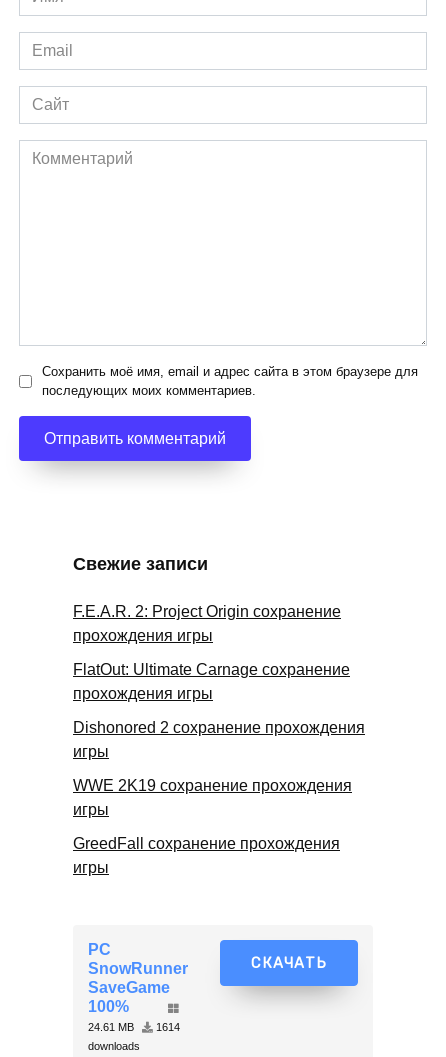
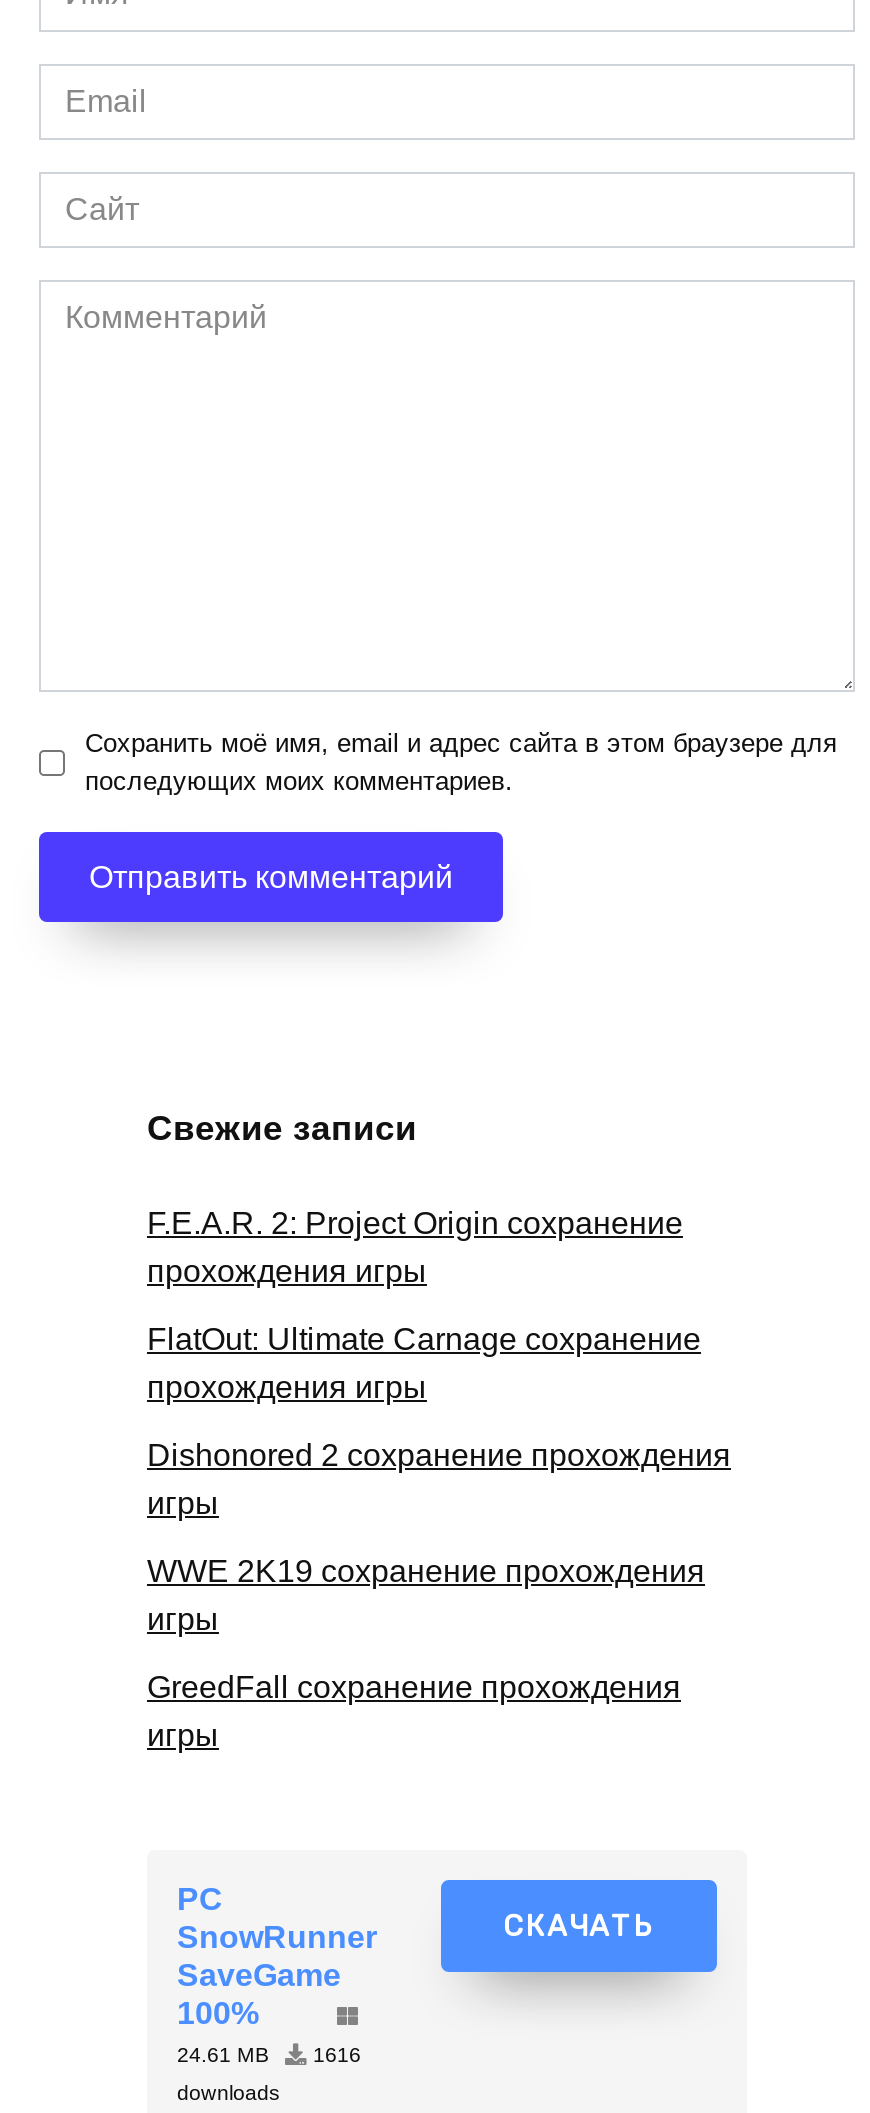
[88,1021,180,1033] 24.61 MB 1614 -> [177,2042,361,2066] 24.61 MB 1616

